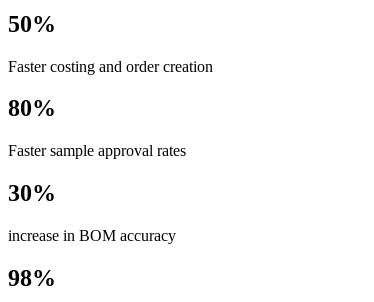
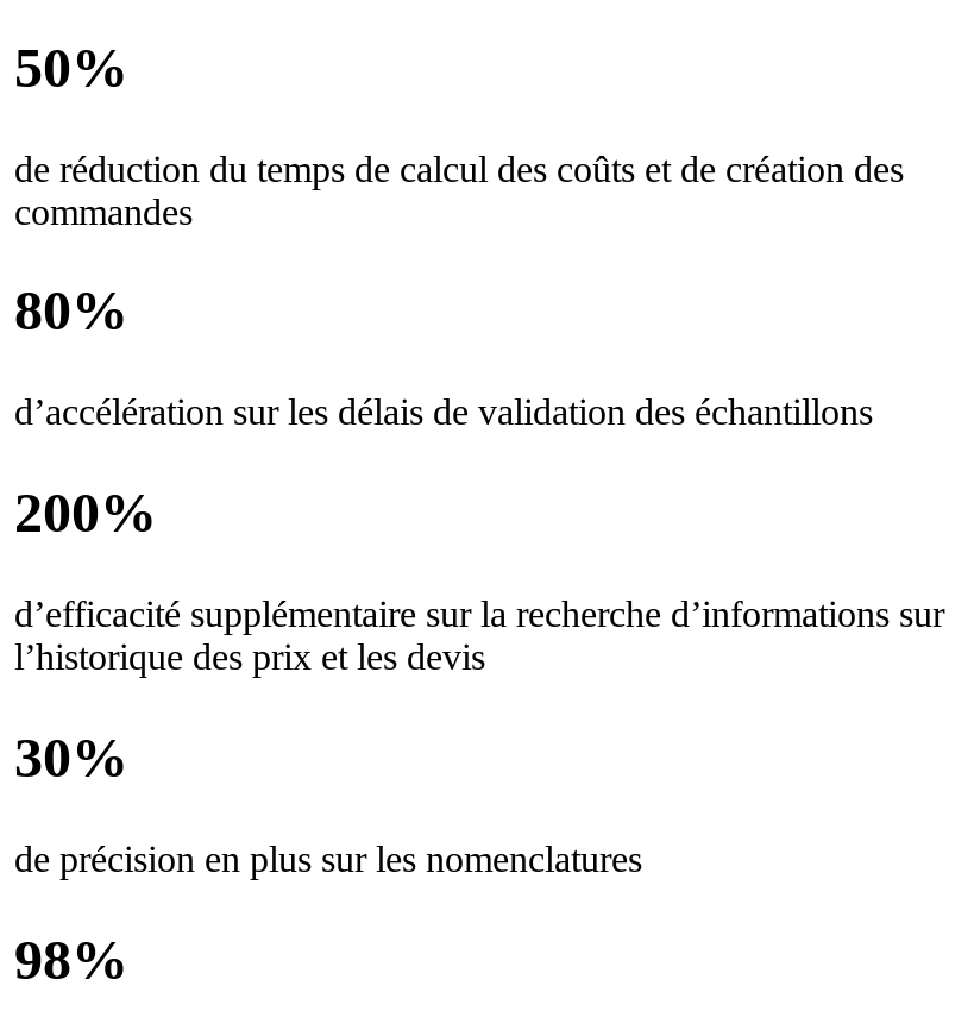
[8,58,213,75] Faster costing and order creation -> [14,148,904,231] de réduction du temps de calcul des coûts et de création des | commandes
[8,142,186,159] Faster sample approval rates -> [14,392,944,677] d’accélération sur les délais de validation des échantillons | 200% | d’efficacité supplémentaire sur la recherche d’informations sur | l’historique des prix et les devis
[8,227,176,244] increase in BOM accuracy -> [14,839,642,879] de précision en plus sur les nomenclatures

